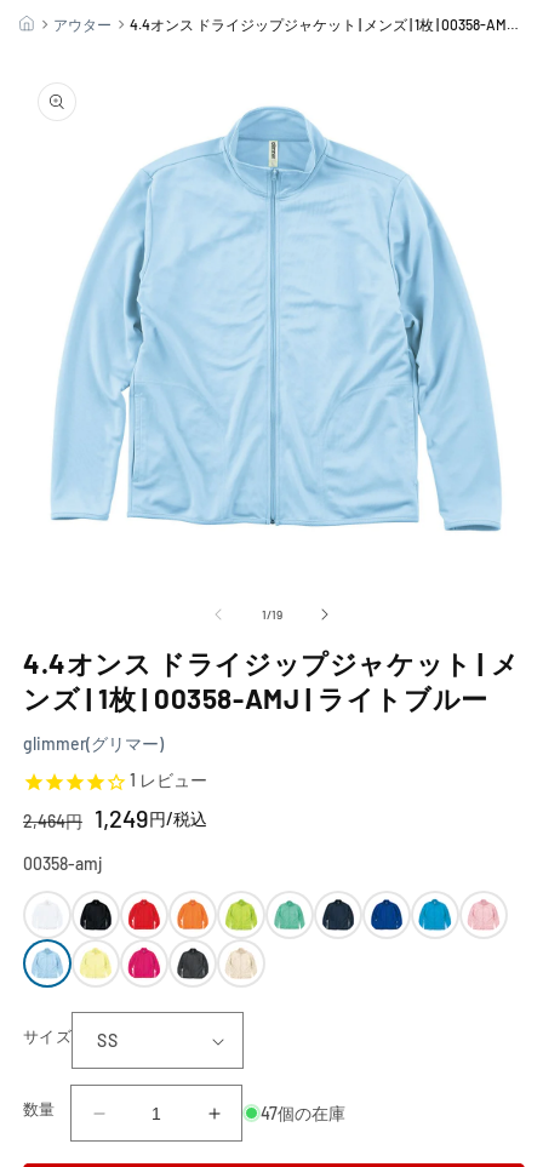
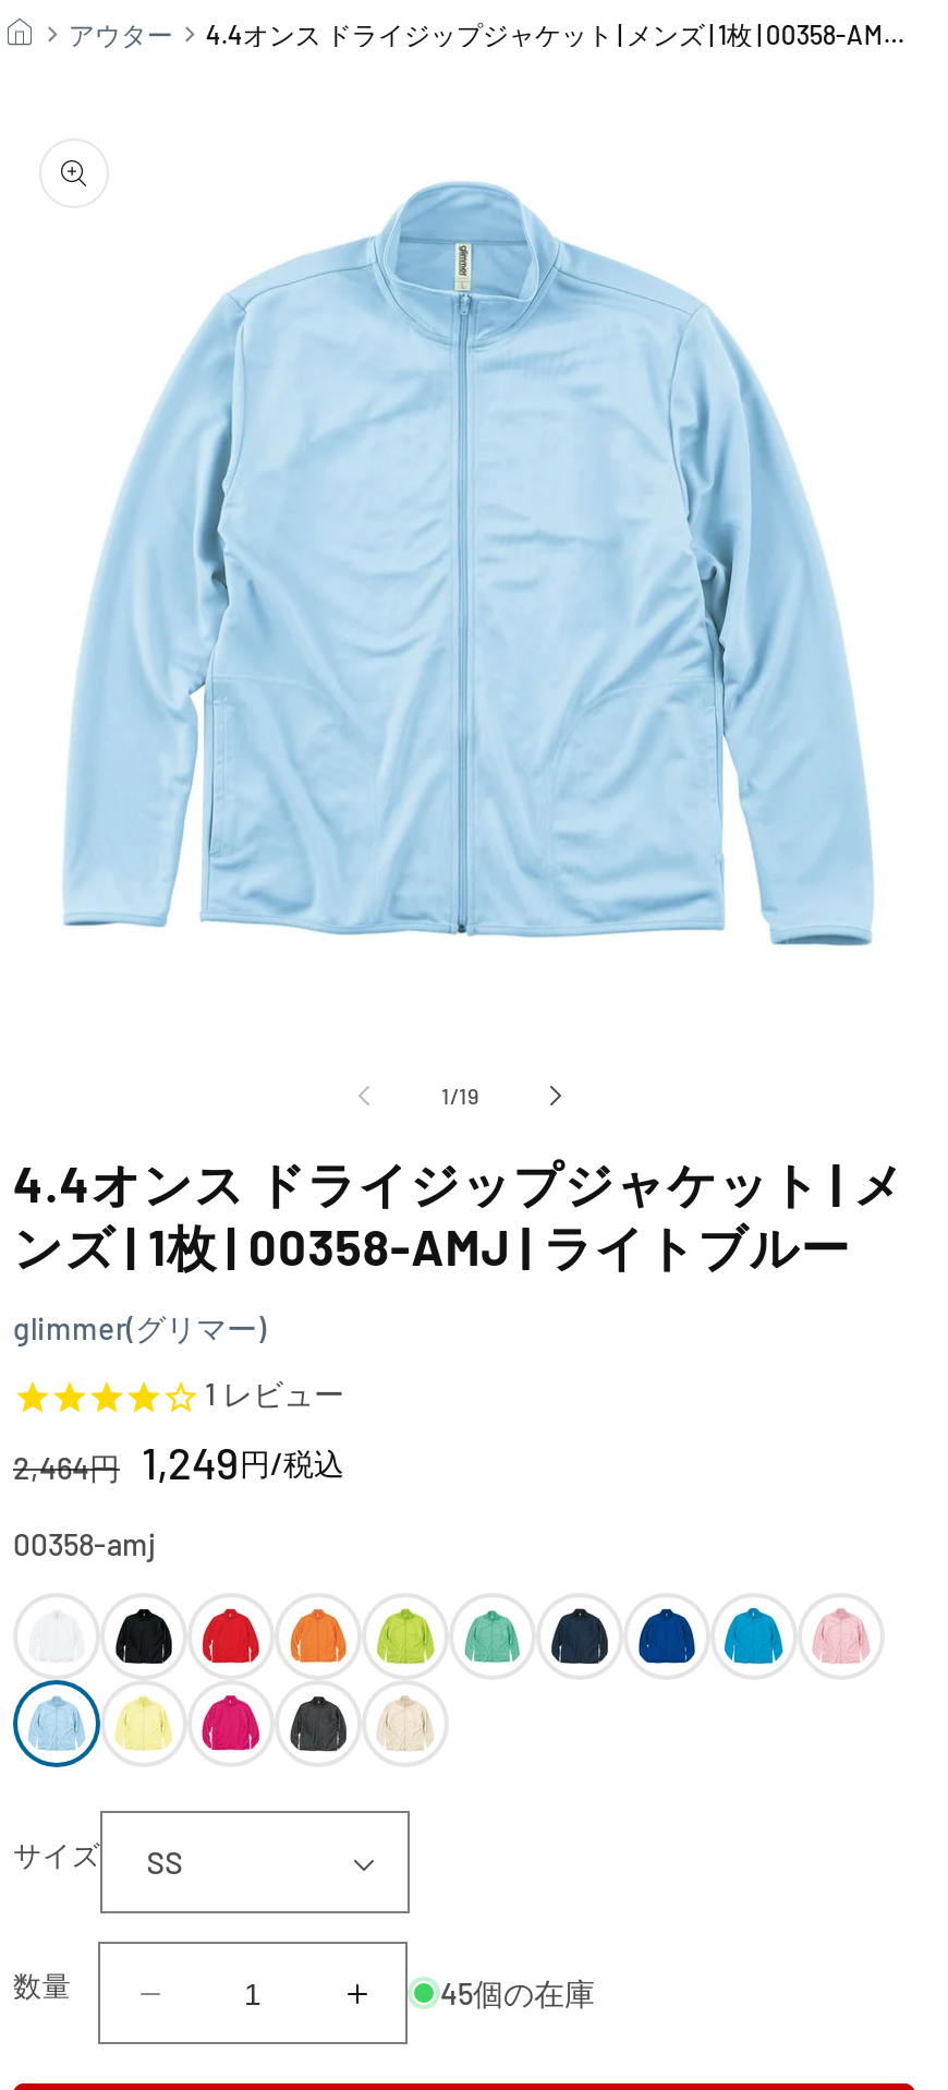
[261,1103,345,1124] 47個の在庫 -> [440,1975,595,2012] 45個の在庫

